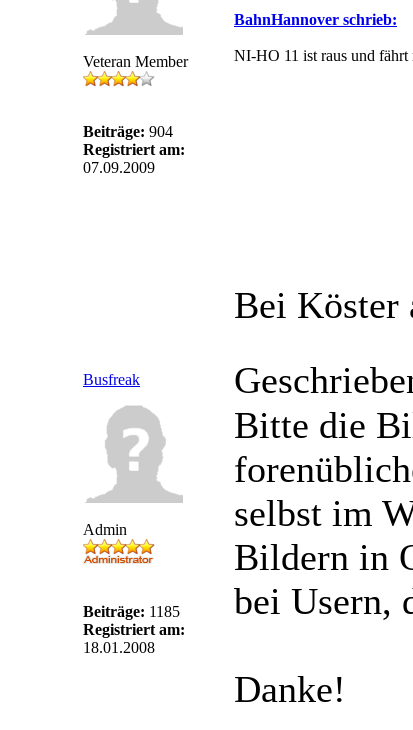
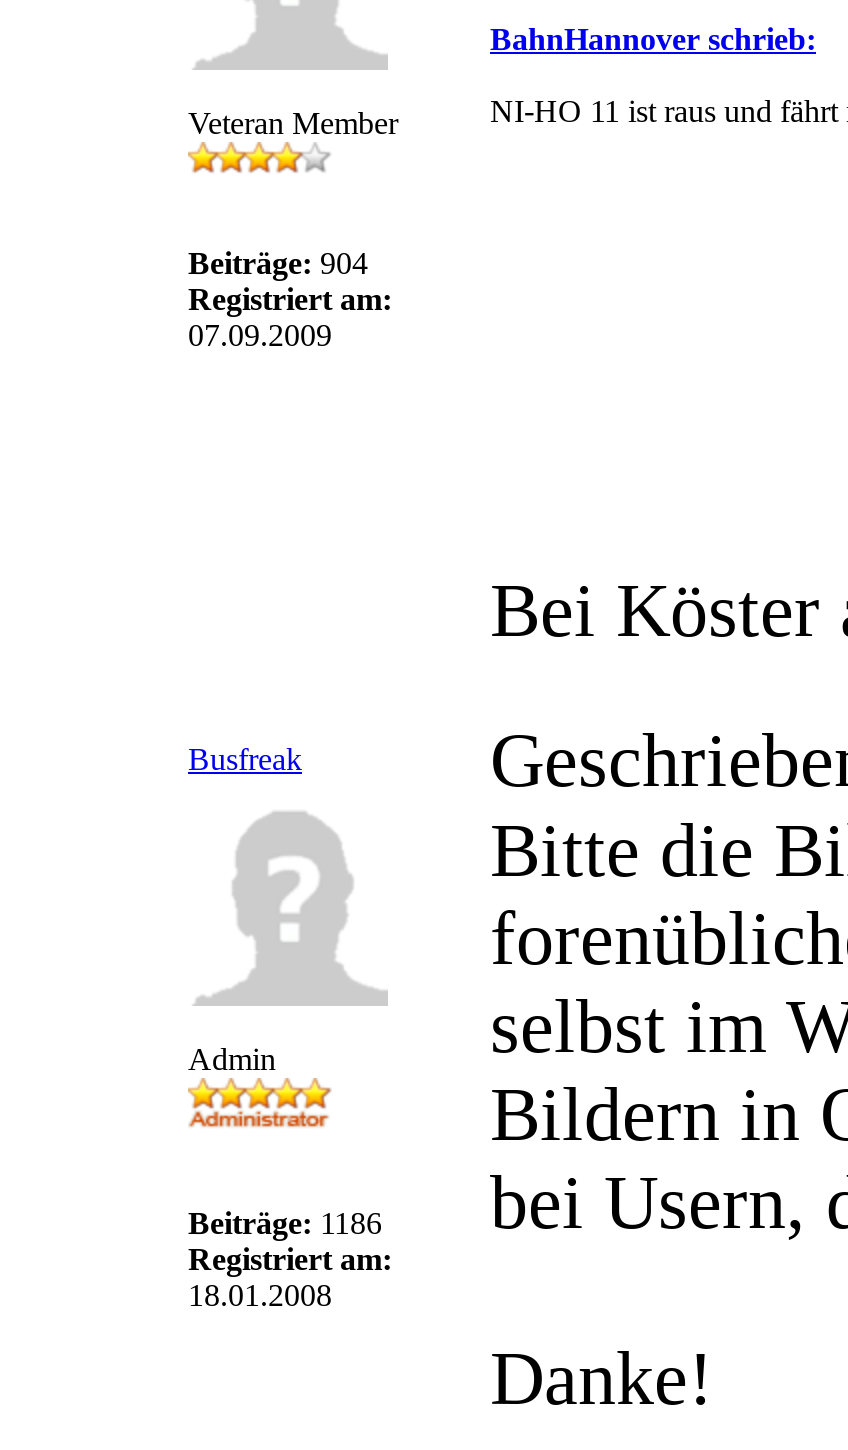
[83,603,180,620] Beiträge: 1185 -> [188,1206,382,1240] Beiträge: 1186

